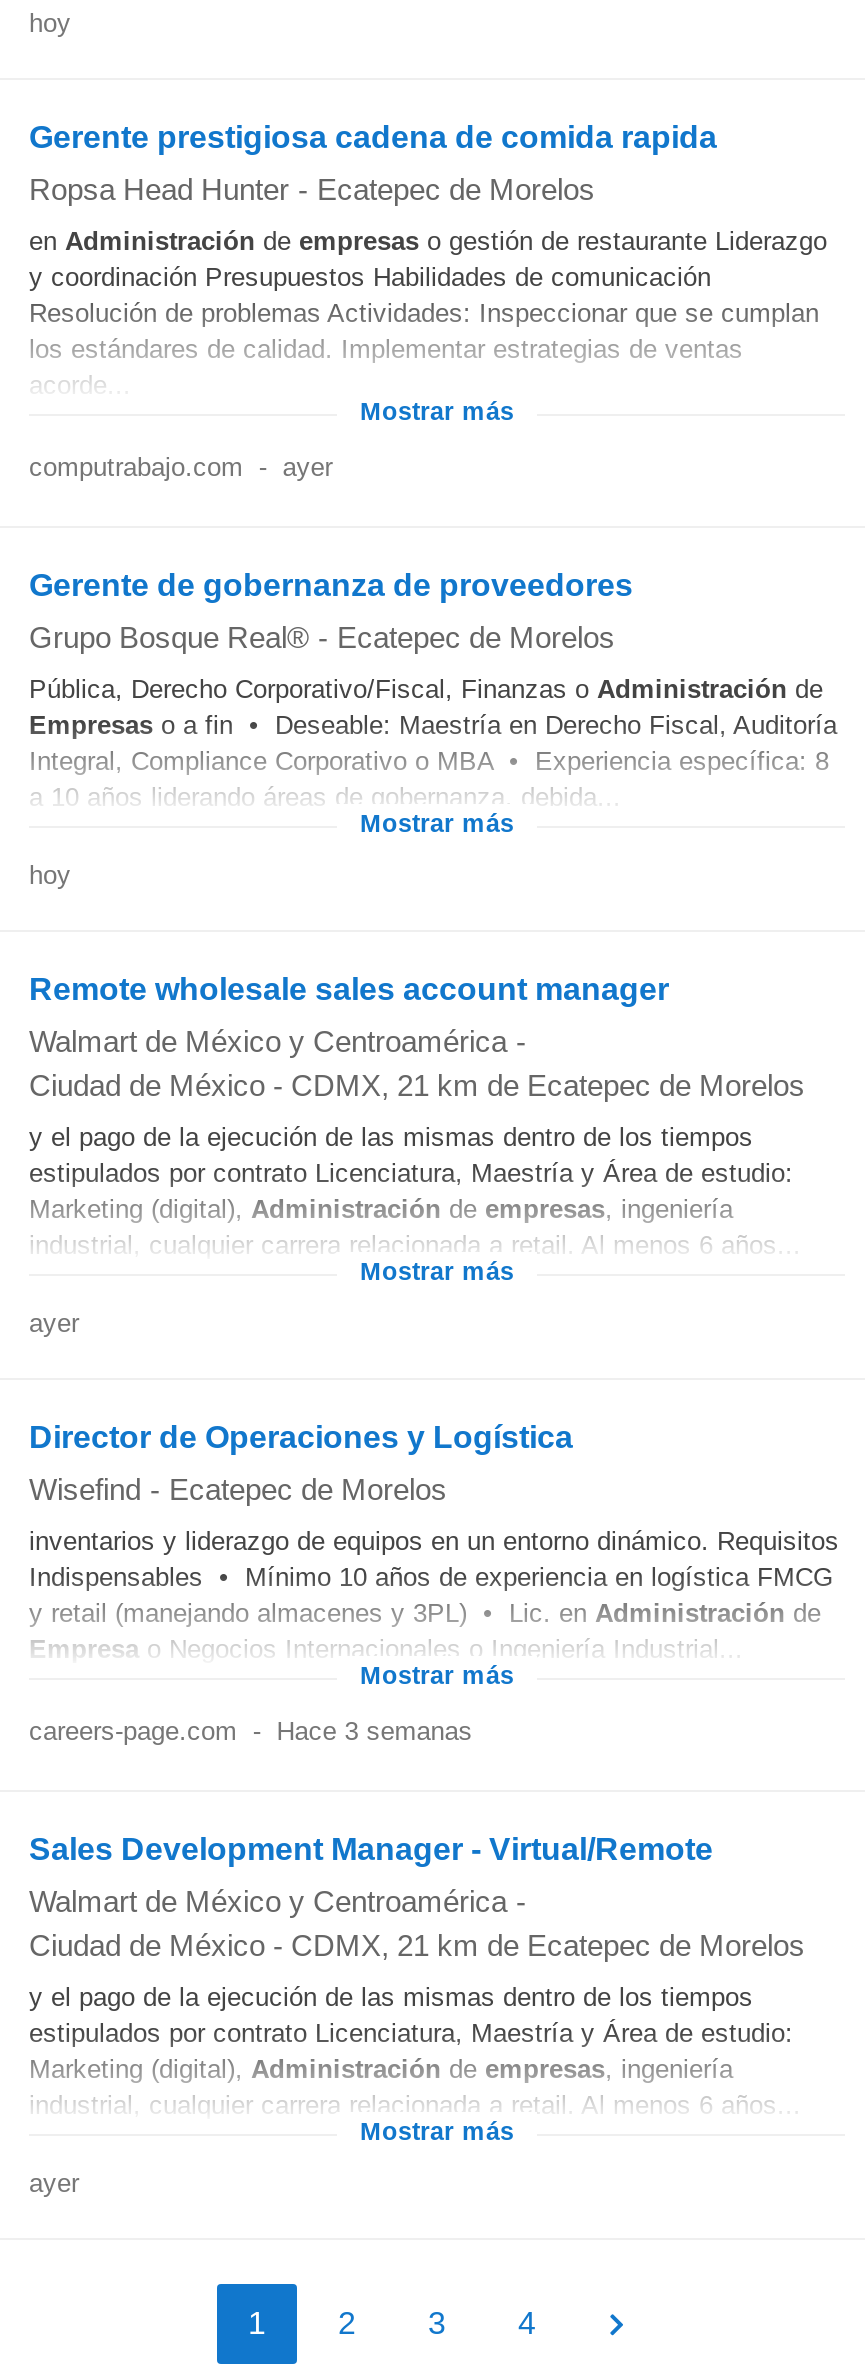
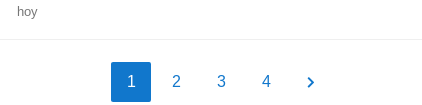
[29,120,827,482] Gerente prestigiosa cadena de comida rapida | Ropsa Head Hunter - Ecatepec de Morelos | en Administración de empresas o gestión de restaurante Liderazgo | y coordinación Presupuestos Habilidades de comunicación | Resolución de problemas Actividades: Inspeccionar que se cumplan | los estándares de calidad. Implementar estrategias de ventas | acorde... | Mostrar más | computrabajo.com - ayer -> none
[29,568,839,1746] Gerente de gobernanza de proveedores | Grupo Bosque Real® - Ecatepec de Morelos | Pública, Derecho Corporativo/Fiscal, Finanzas o Administración de | Empresas o a fin • Deseable: Maestría en Derecho Fiscal, Auditoría | Integral, Compliance Corporativo o MBA • Experiencia específica: 8 | a 10 años liderando áreas de gobernanza, debida... | Mostrar más | hoy | Remote wholesale sales account manager | Walmart de México y Centroamérica - | Ciudad de México - CDMX, 21 km de Ecatepec de Morelos | y el pago de la ejecución de las mismas dentro de los tiempos | estipulados por contrato Licenciatura, Maestría y Área de estudio: | Marketing (digital), Administración de empresas, ingeniería | industrial, cualquier carrera relacionada a retail. Al menos 6 años... | Mostrar más | ayer | Director de Operaciones y Logística | Wisefind - Ecatepec de Morelos | inventarios y liderazgo de equipos en un entorno dinámico. Requisitos | Indispensables • Mínimo 10 años de experiencia en logística FMCG | y retail (manejando almacenes y 3PL) • Lic. en Administración de | Empresa o Negocios Internacionales o Ingeniería Industrial... | Mostrar más | careers-page.com - Hace 3 semanas -> none
[29,1832,805,2198] Sales Development Manager - Virtual/Remote | Walmart de México y Centroamérica - | Ciudad de México - CDMX, 21 km de Ecatepec de Morelos | y el pago de la ejecución de las mismas dentro de los tiempos | estipulados por contrato Licenciatura, Maestría y Área de estudio: | Marketing (digital), Administración de empresas, ingeniería | industrial, cualquier carrera relacionada a retail. Al menos 6 años... | Mostrar más | ayer -> none

